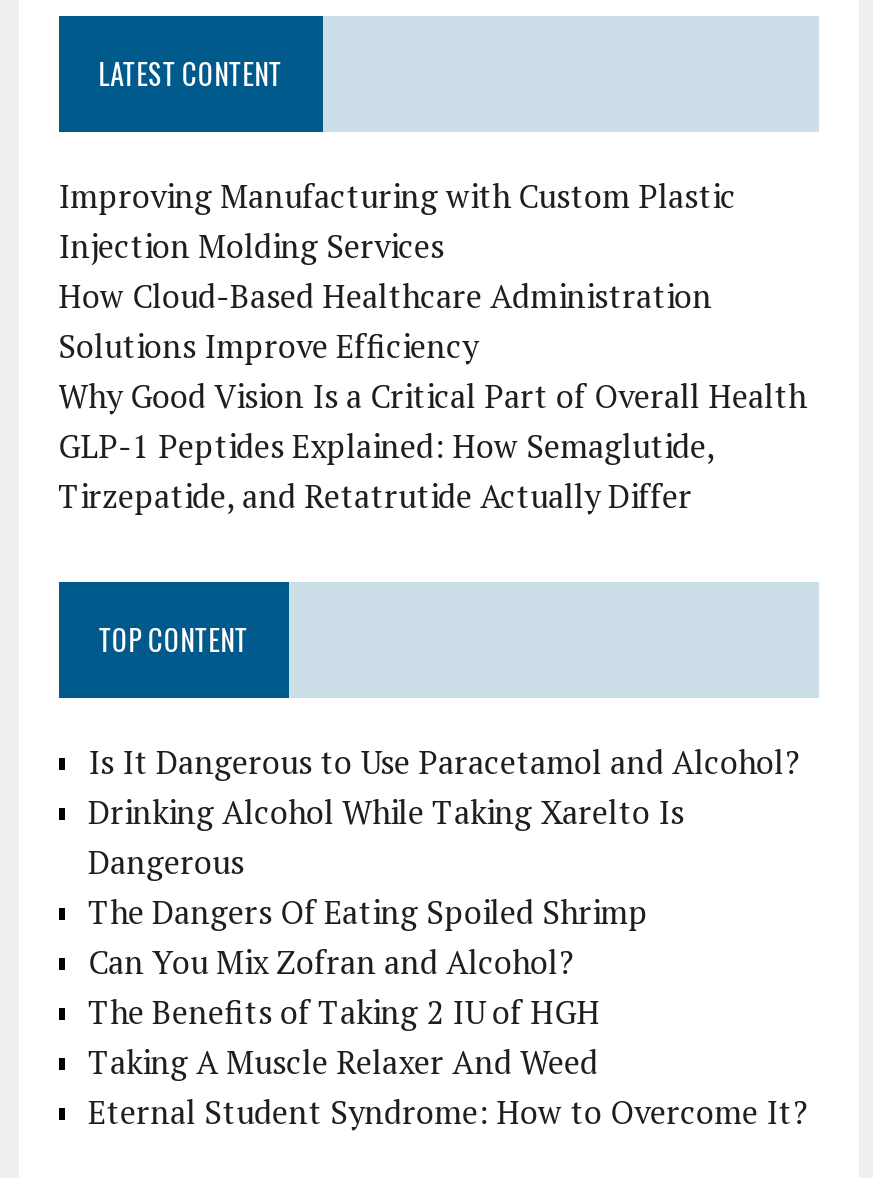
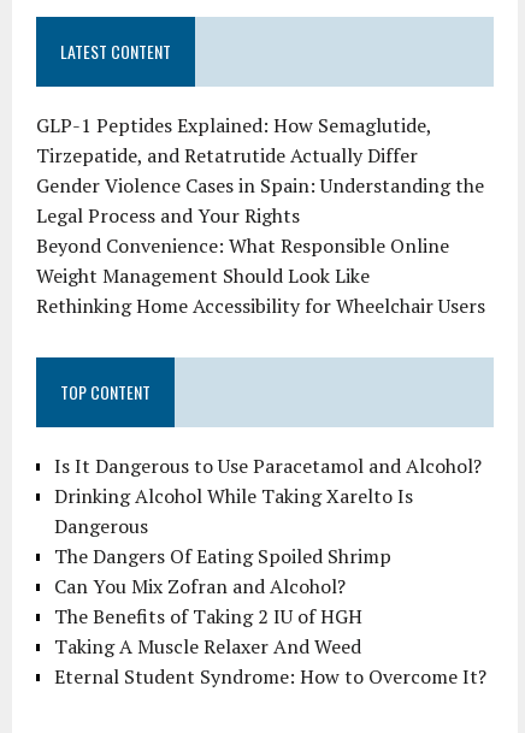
[58,174,806,418] Improving Manufacturing with Custom Plastic | Injection Molding Services | How Cloud-Based Healthcare Administration | Solutions Improve Efficiency | Why Good Vision Is a Critical Part of Overall Health -> none
moved [58,424,714,518] -> [36,112,431,168]: GLP-1 Peptides Explained: How Semaglutide, | Tirzepatide, and Retatrutide Actually Differ
none -> [36,172,485,319] Gender Violence Cases in Spain: Understanding the | Legal Process and Your Rights | Beyond Convenience: What Responsible Online | Weight Management Should Look Like | Rethinking Home Accessibility for Wheelchair Users

